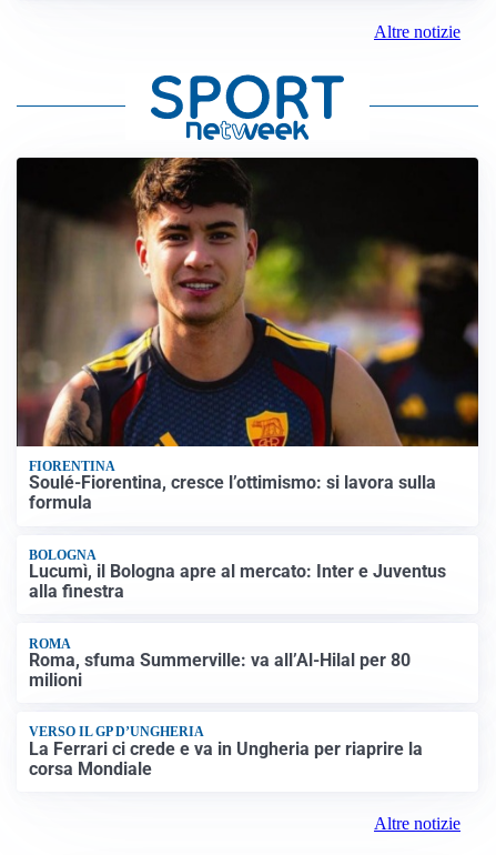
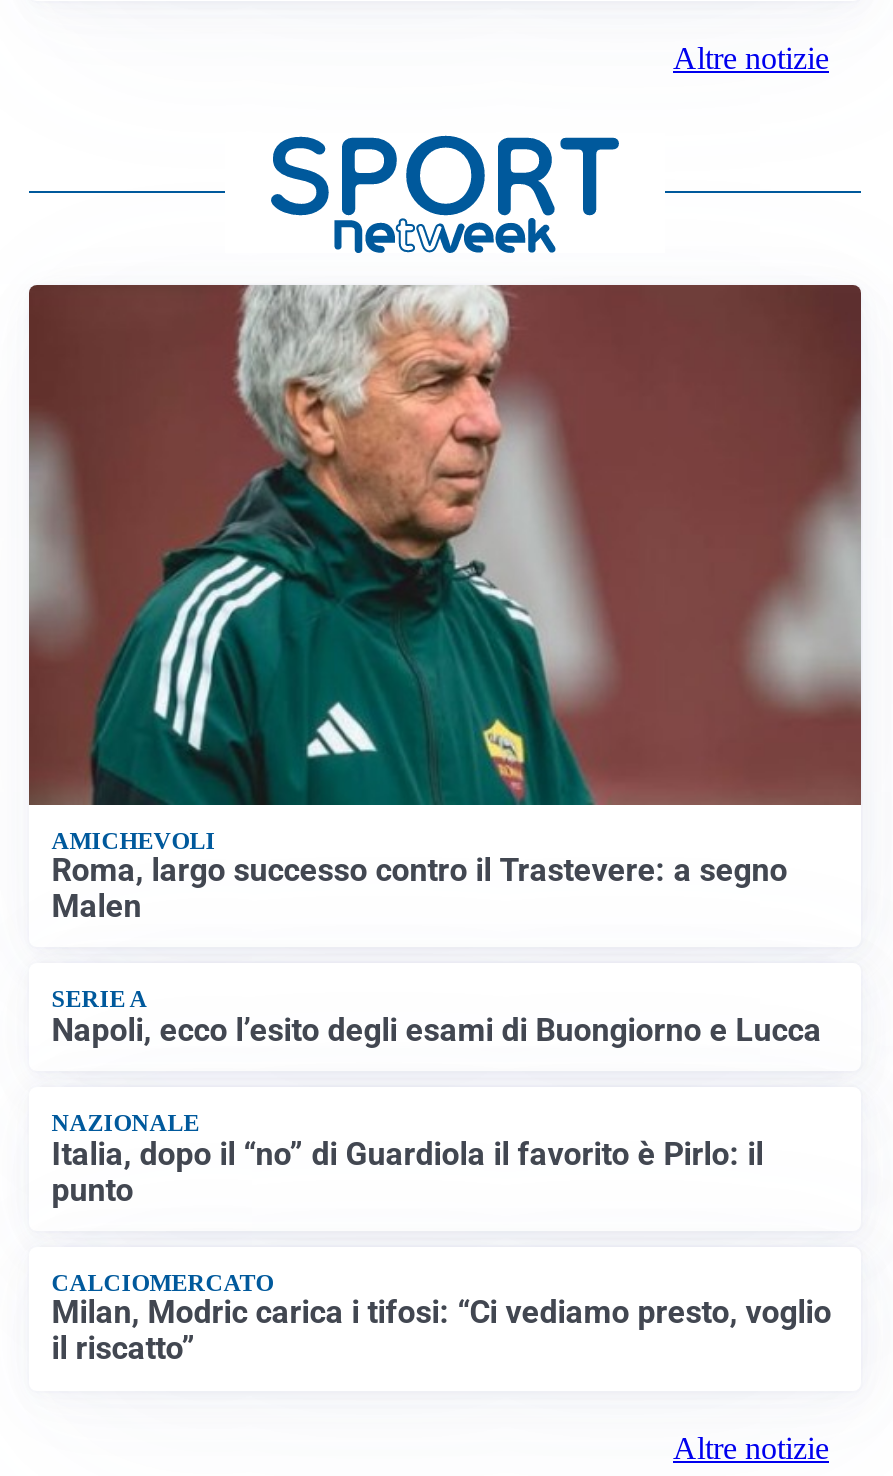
[17,157,479,513] [image] | FIORENTINA | Soulé-Fiorentina, cresce l’ottimismo: si lavora sulla | formula -> [29,284,863,925] [image] | AMICHEVOLI | Roma, largo successo contro il Trastevere: a segno | Malen
[29,547,446,602] BOLOGNA | Lucumì, il Bologna apre al mercato: Inter e Juventus | alla finestra -> [51,986,821,1048] SERIE A | Napoli, ecco l’esito degli esami di Buongiorno e Lucca
[29,636,411,691] ROMA | Roma, sfuma Summerville: va all’Al-Hilal per 80 | milioni -> [51,1109,763,1208] NAZIONALE | Italia, dopo il “no” di Guardiola il favorito è Pirlo: il | punto
[29,724,423,779] VERSO IL GP D’UNGHERIA | La Ferrari ci crede e va in Ungheria per riaprire la | corsa Mondiale -> [51,1269,831,1367] CALCIOMERCATO | Milan, Modric carica i tifosi: “Ci vediamo presto, voglio | il riscatto”

